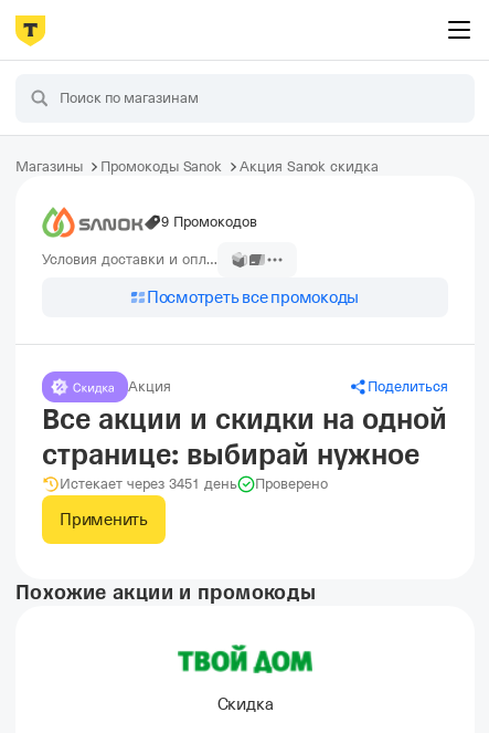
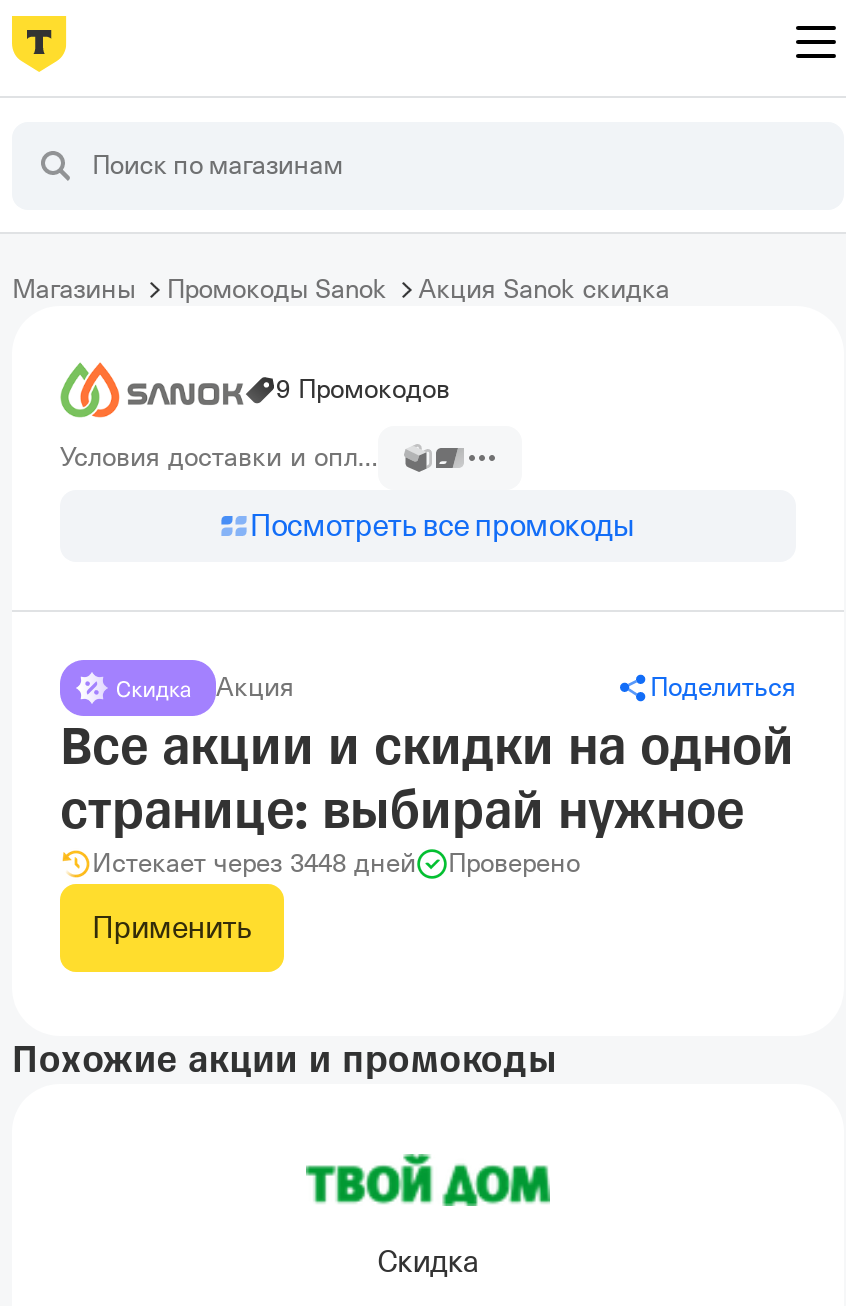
[60,475,237,492] Истекает через 3451 день -> [92,848,416,878] Истекает через 3448 дней

